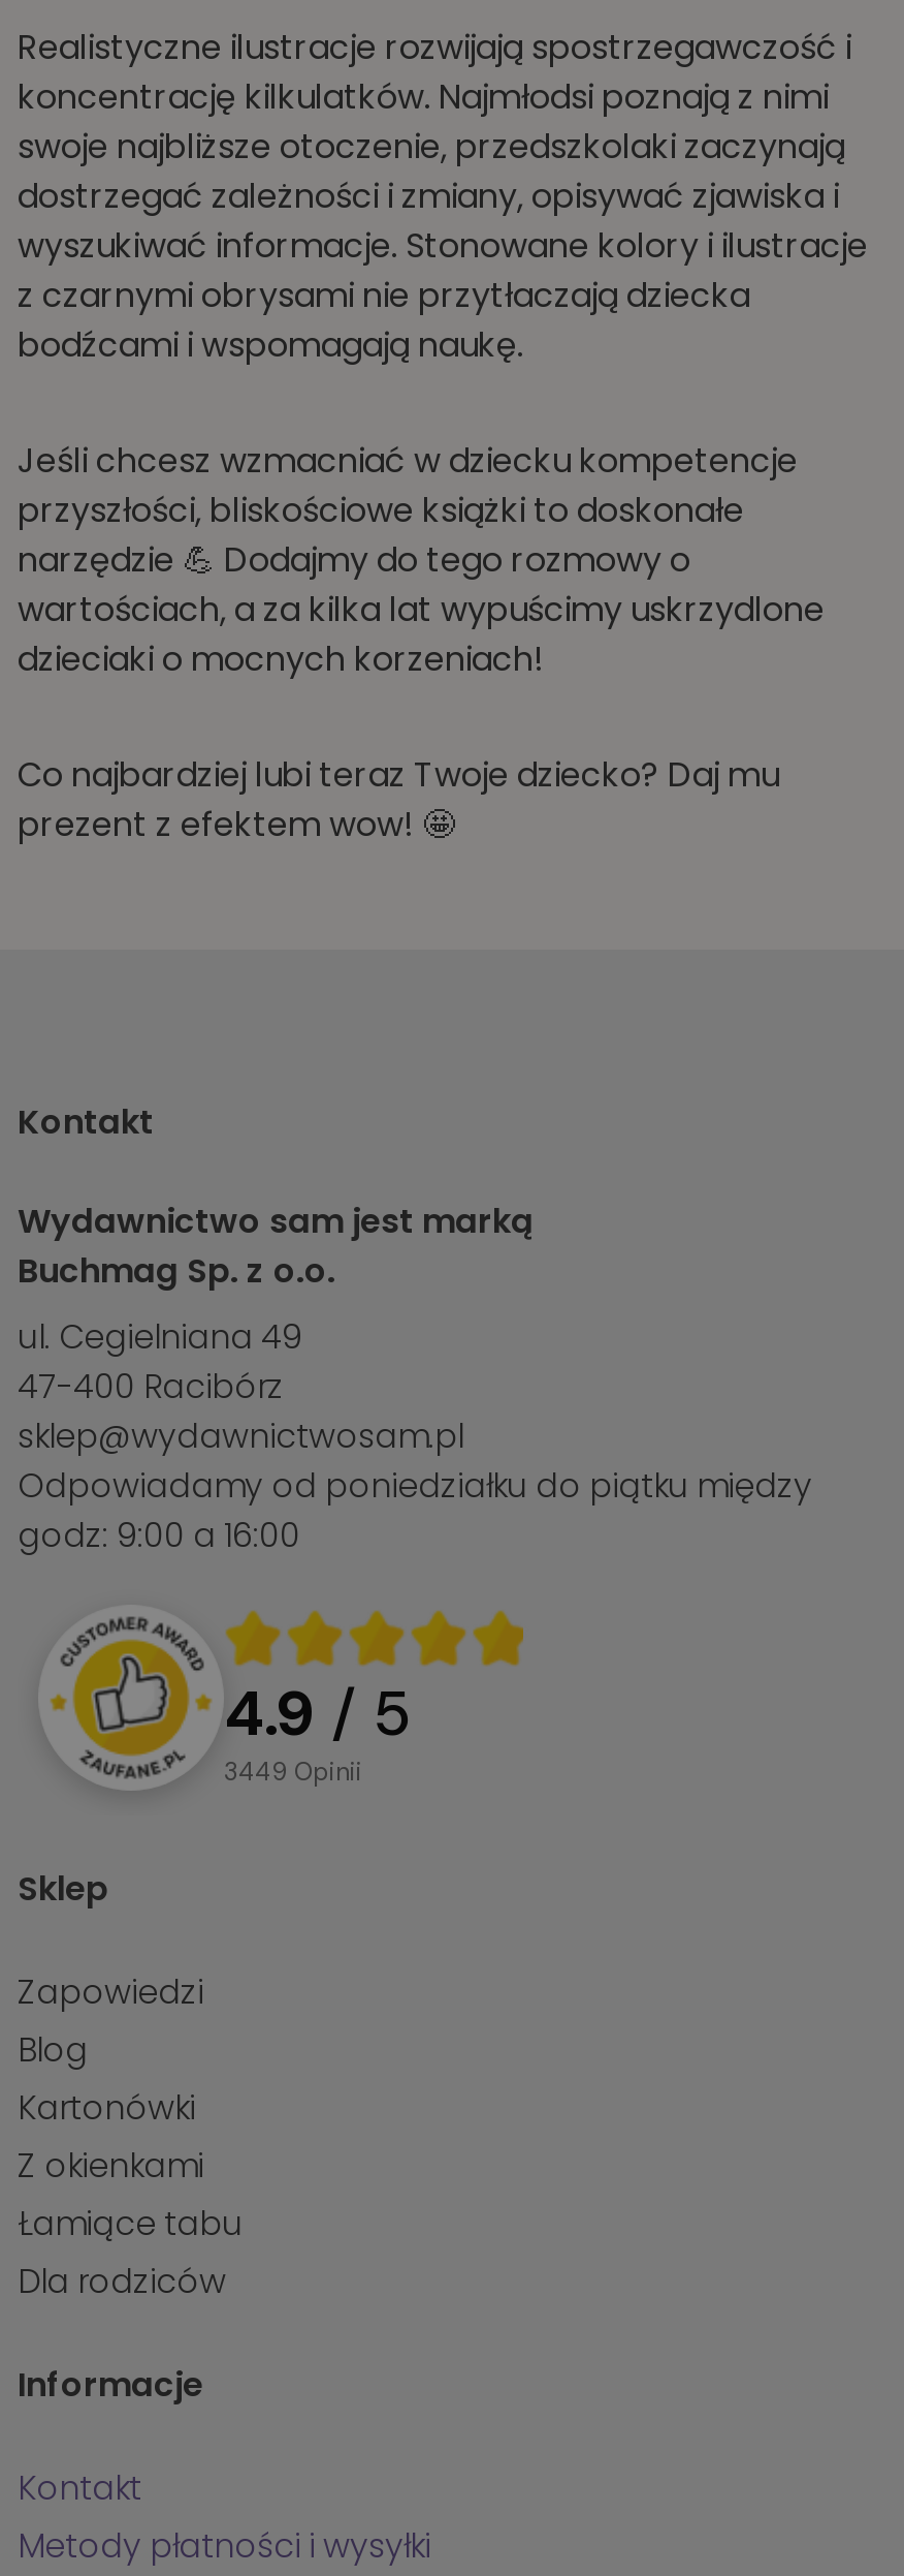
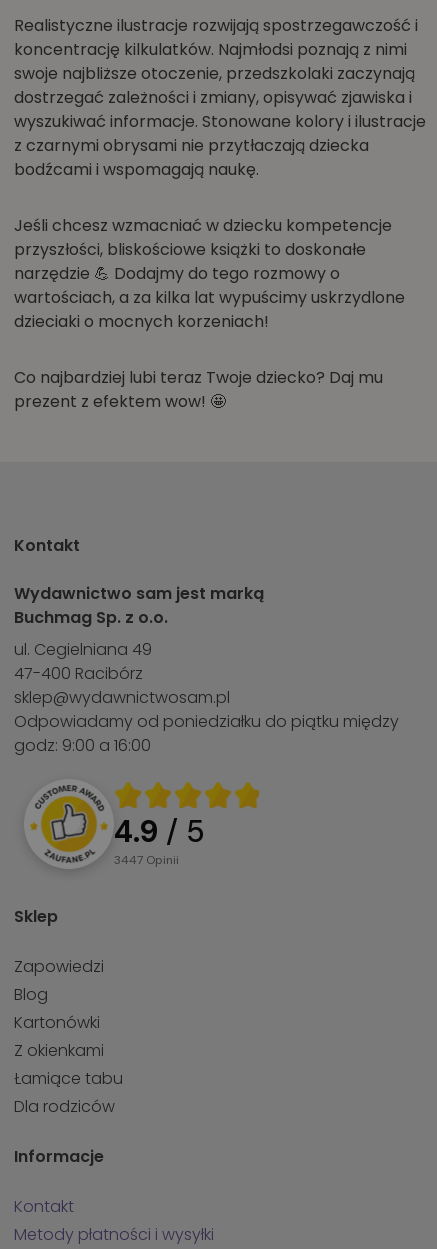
[224,1757,362,1790] 3449 opinii -> [114,852,179,868] 3447 opinii

